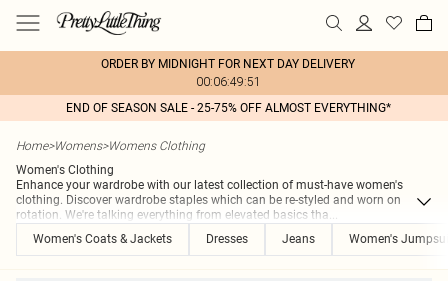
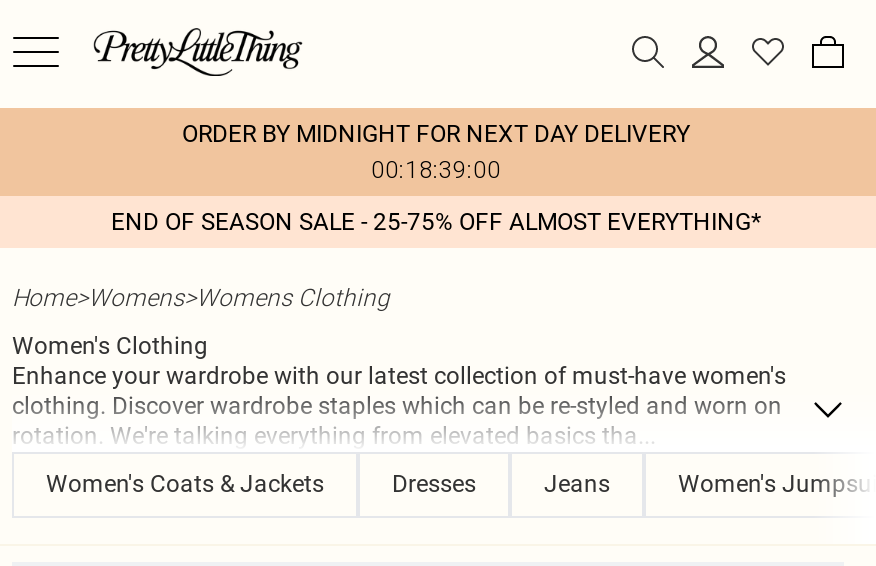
[195,74,260,89] 00:06:49:51 -> [371,154,501,184] 00:18:39:00

